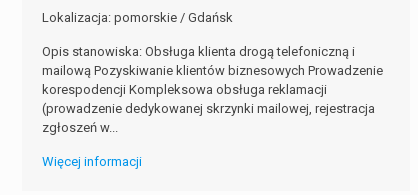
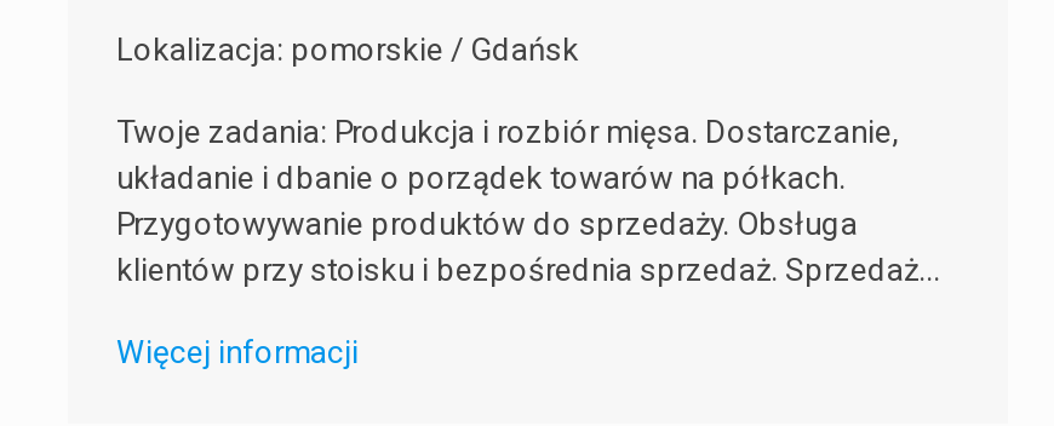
[42,44,383,135] Opis stanowiska: Obsługa klienta drogą telefoniczną i | mailową Pozyskiwanie klientów biznesowych Prowadzenie | korespodencji Kompleksowa obsługa reklamacji | (prowadzenie dedykowanej skrzynki mailowej, rejestracja | zgłoszeń w... -> [116,114,940,288] Twoje zadania: Produkcja i rozbiór mięsa. Dostarczanie, | układanie i dbanie o porządek towarów na półkach. | Przygotowywanie produktów do sprzedaży. Obsługa | klientów przy stoisku i bezpośrednia sprzedaż. Sprzedaż...

